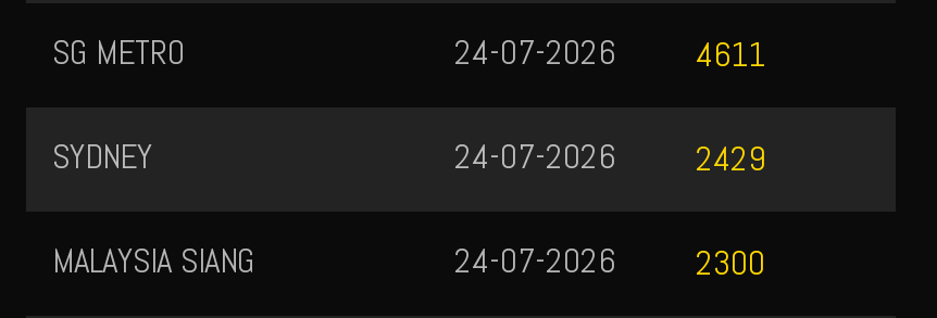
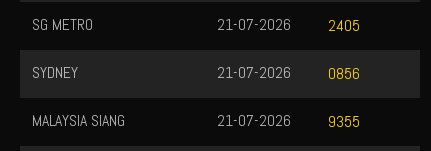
[454,32,615,75] 24-07-2026 -> [217,15,291,35] 21-07-2026
[696,33,765,76] 4611 -> [328,16,360,36] 2405
[454,136,615,179] 24-07-2026 -> [217,63,291,83] 21-07-2026
[696,137,765,180] 2429 -> [328,64,360,84] 0856
[454,240,615,283] 24-07-2026 -> [217,111,291,131] 21-07-2026
[696,241,765,285] 2300 -> [328,112,360,132] 9355

